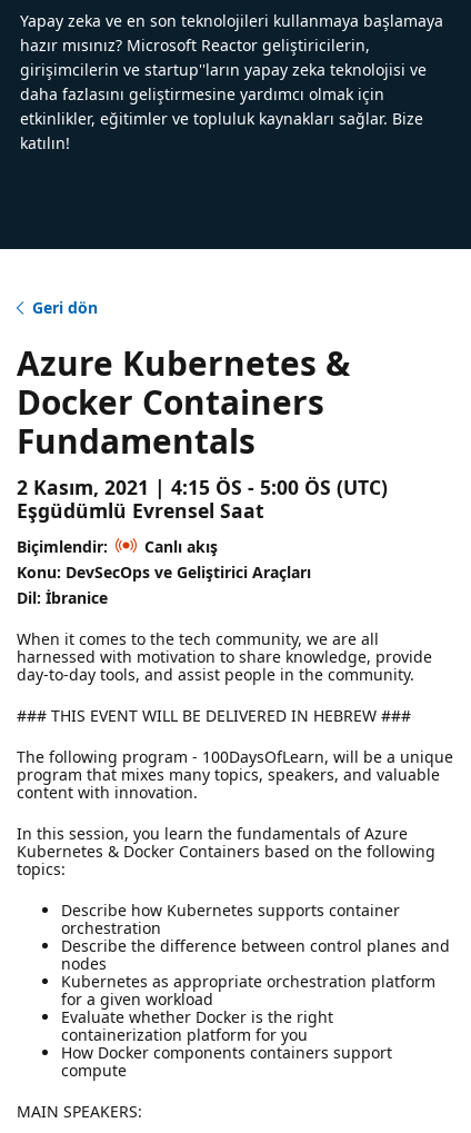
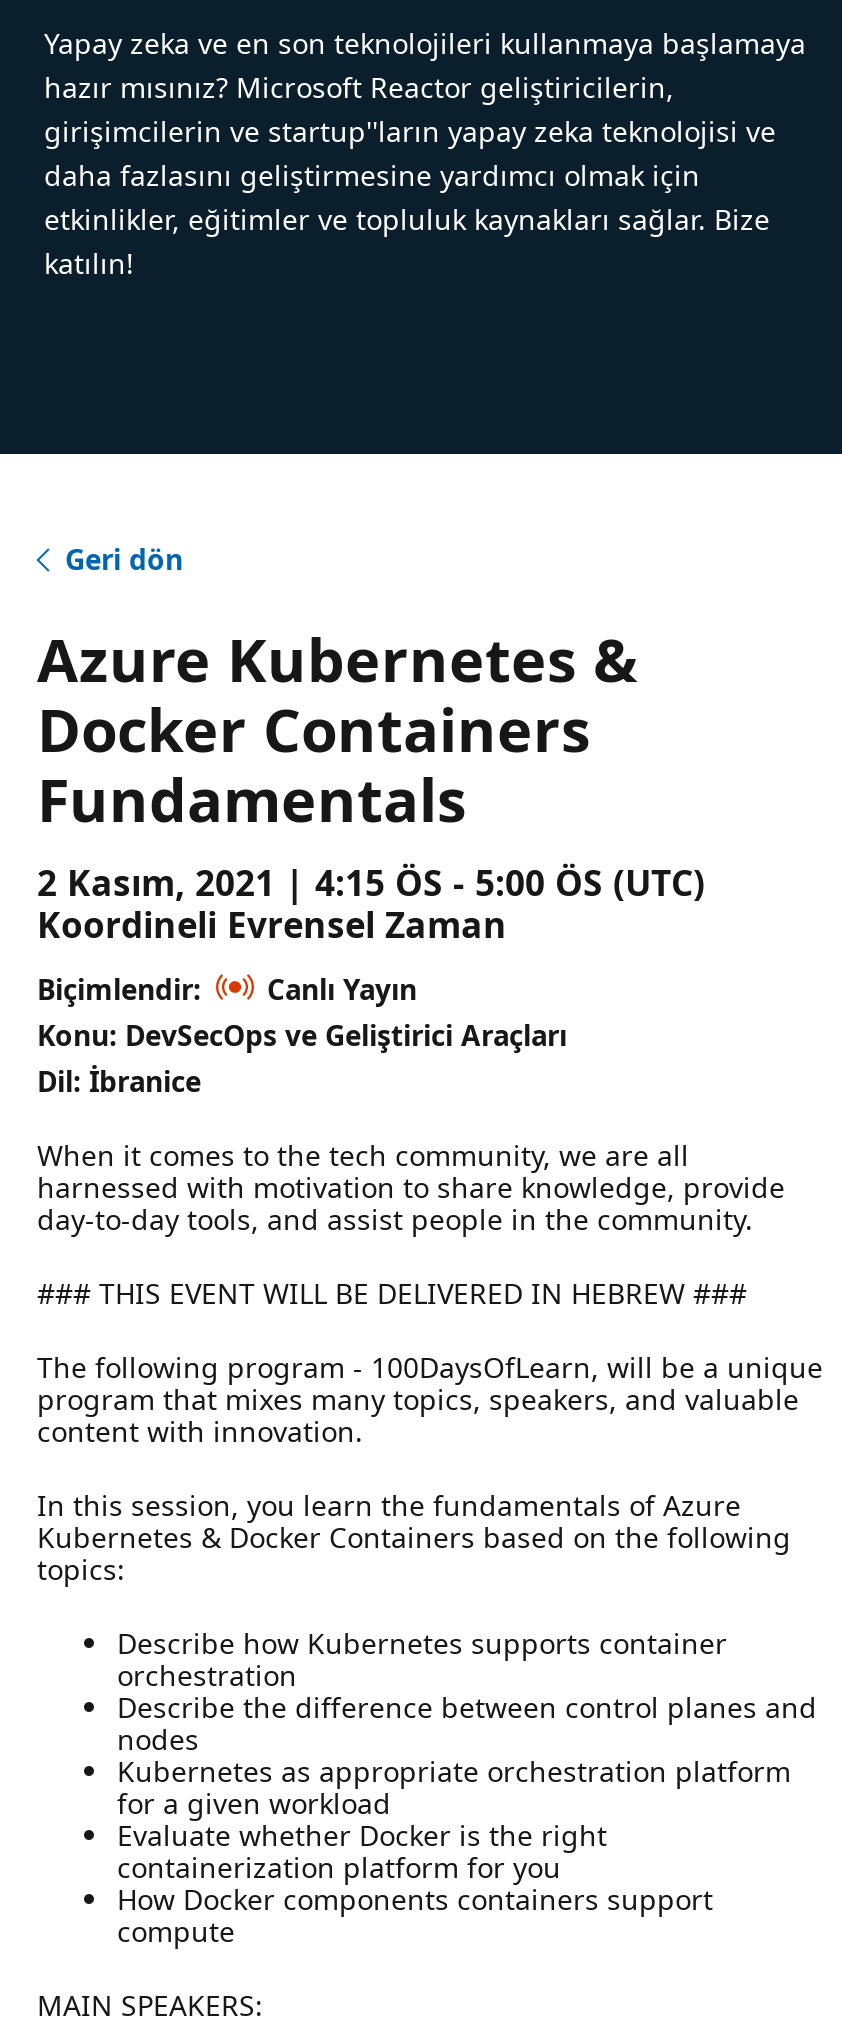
[16,497,264,524] Eşgüdümlü Evrensel Saat -> [37,900,507,948] Koordineli Evrensel Zaman
[144,536,217,557] Canlı akış -> [267,970,417,1008] Canlı Yayın

